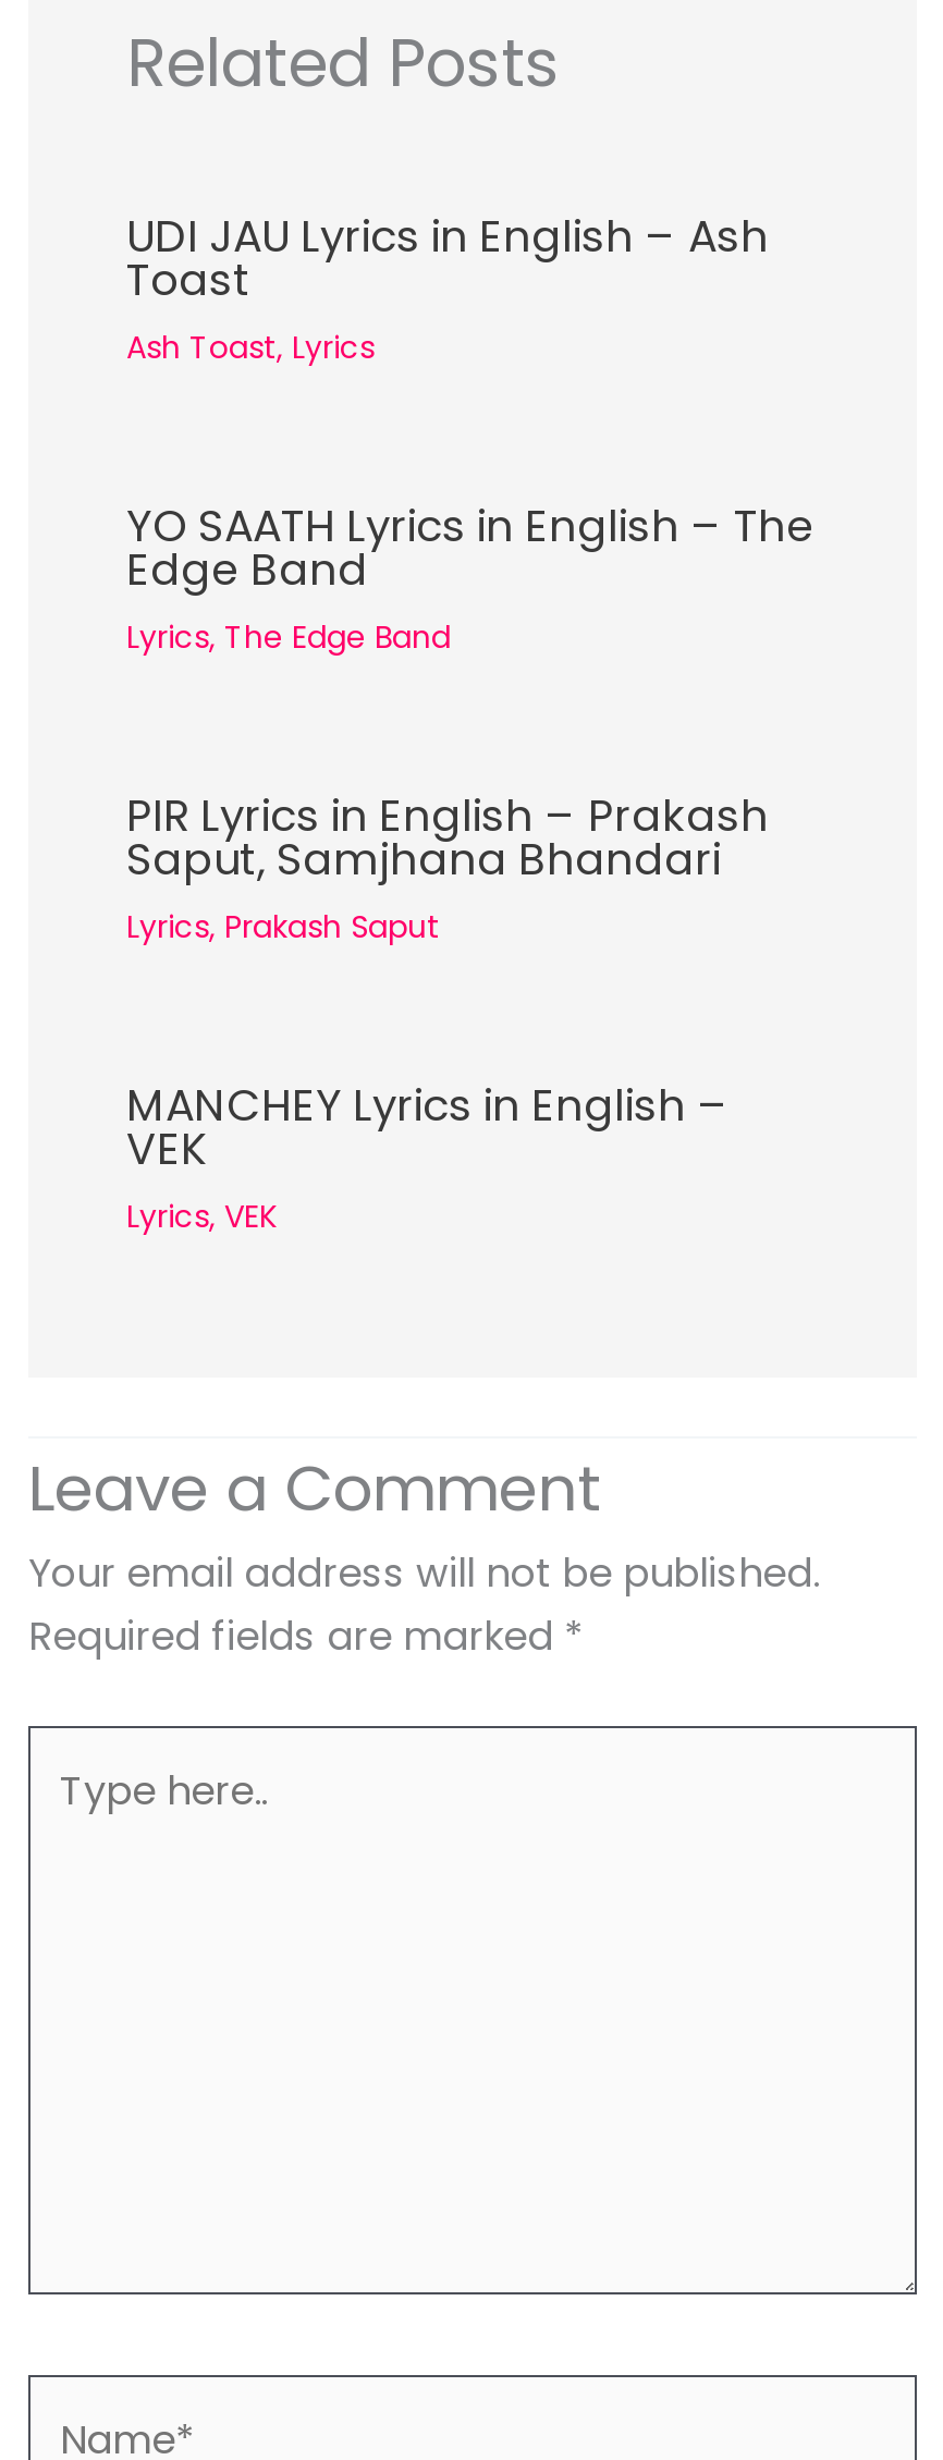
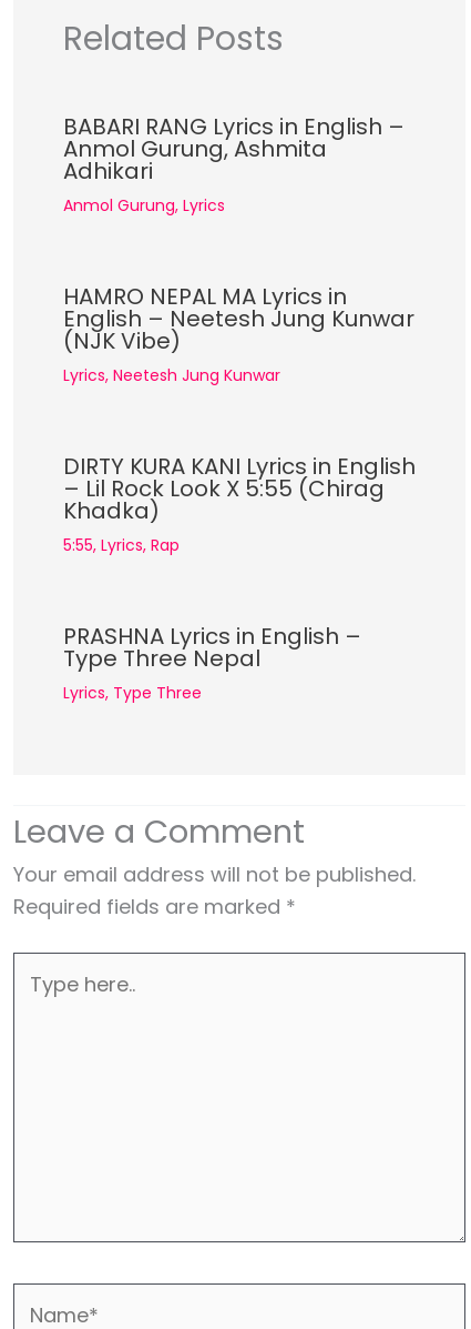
[126,207,769,370] UDI JAU Lyrics in English – Ash | Toast | Ash Toast, Lyrics -> [63,111,405,216] BABARI RANG Lyrics in English – | Anmol Gurung, Ashmita | Adhikari | Anmol Gurung, Lyrics
[126,496,815,660] YO SAATH Lyrics in English – The | Edge Band | Lyrics, The Edge Band -> [63,281,414,386] HAMRO NEPAL MA Lyrics in | English – Neetesh Jung Kunwar | (NJK Vibe) | Lyrics, Neetesh Jung Kunwar
[126,786,769,949] PIR Lyrics in English – Prakash | Saput, Samjhana Bhandari | Lyrics, Prakash Saput -> [63,451,416,556] DIRTY KURA KANI Lyrics in English | – Lil Rock Look X 5:55 (Chirag | Khadka) | 5:55, Lyrics, Rap
[126,1076,730,1239] MANCHEY Lyrics in English – | VEK | Lyrics, VEK -> [63,621,361,704] PRASHNA Lyrics in English – | Type Three Nepal | Lyrics, Type Three

